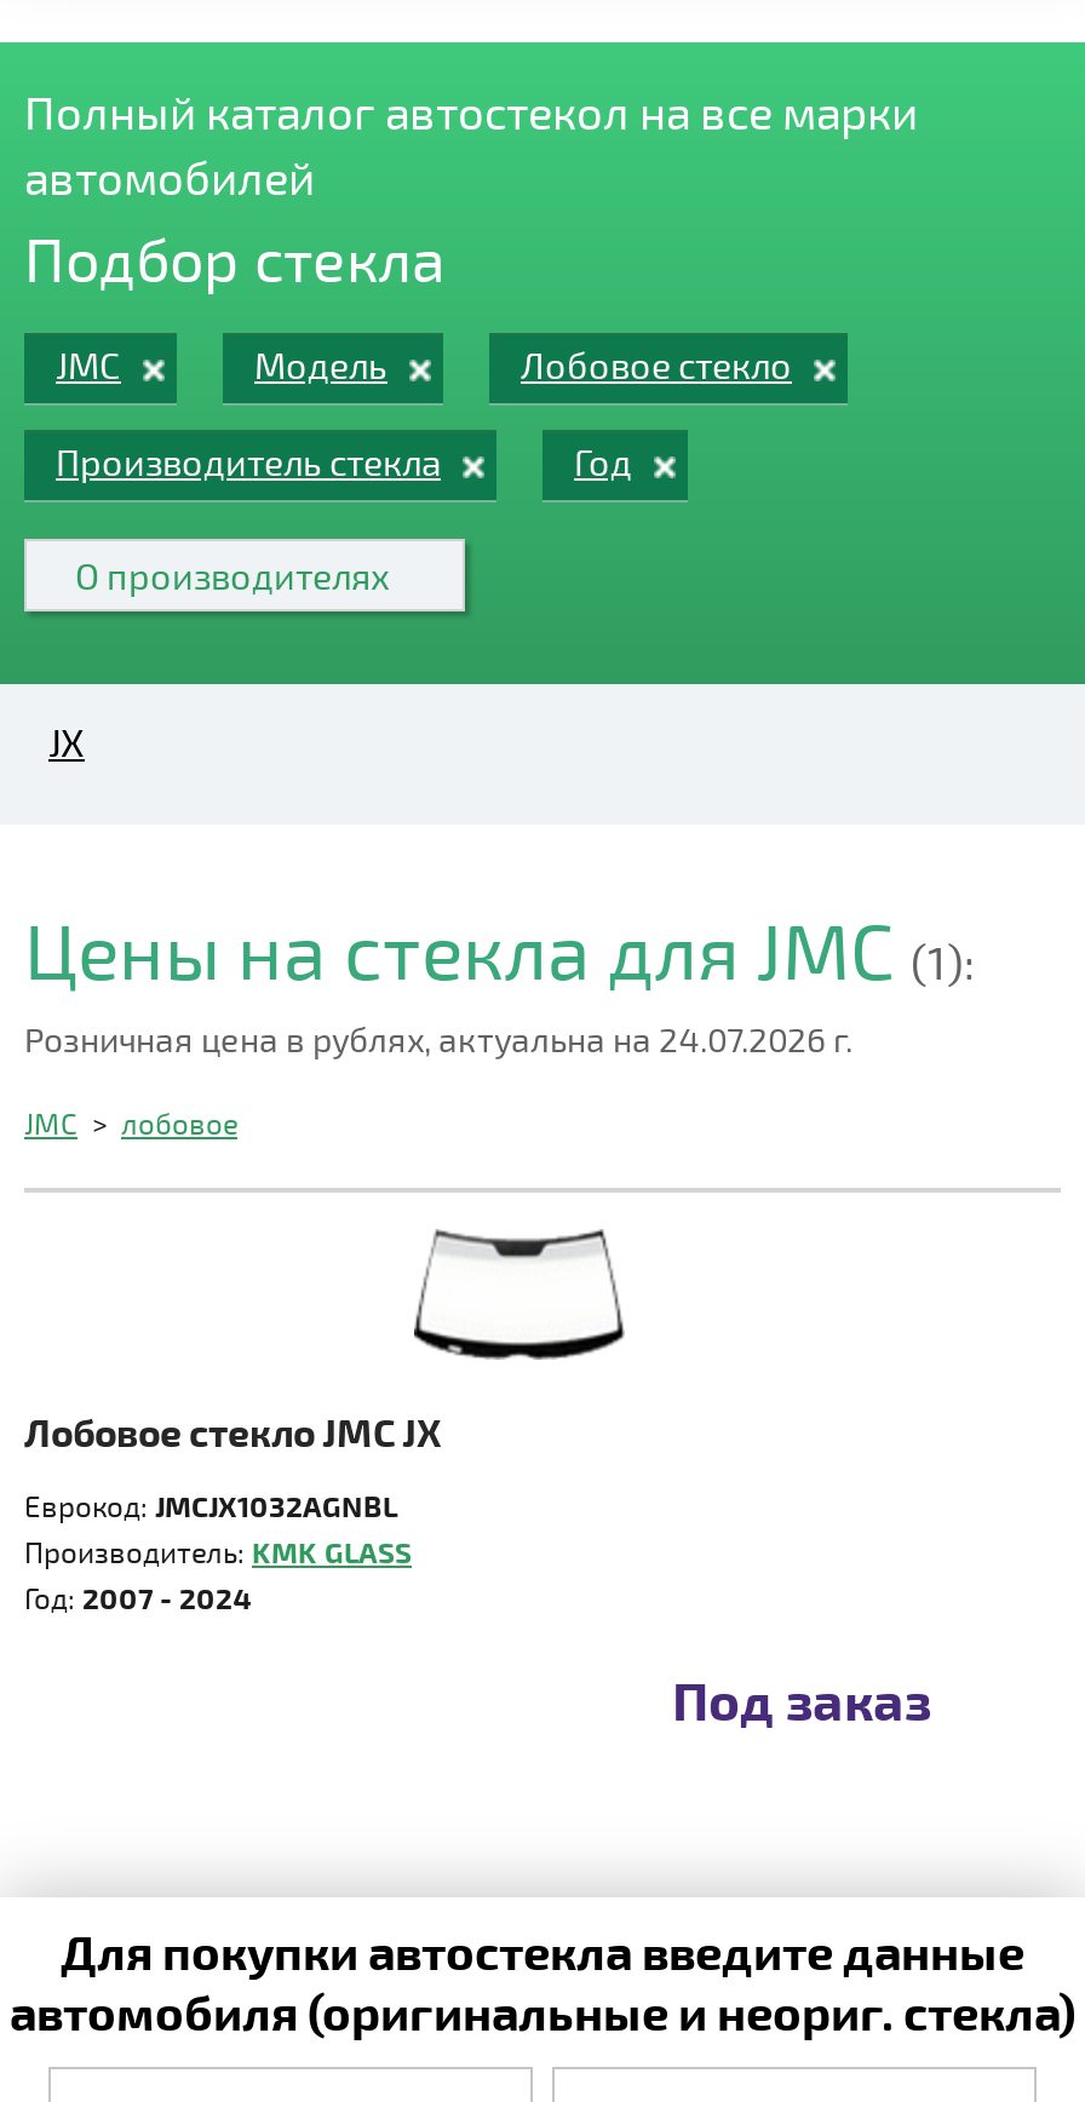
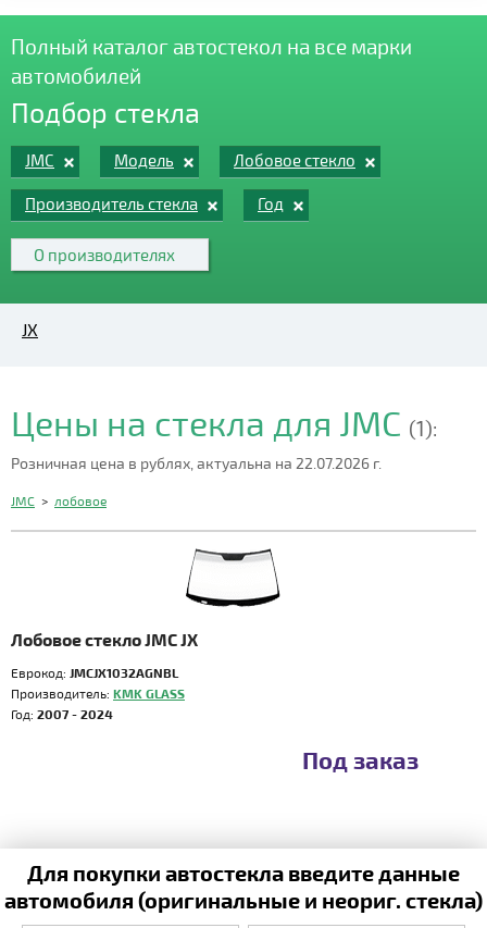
[24,1018,852,1059] Розничная цена в рублях, актуальна на 24.07.2026 г. -> [11,454,382,472] Розничная цена в рублях, актуальна на 22.07.2026 г.

